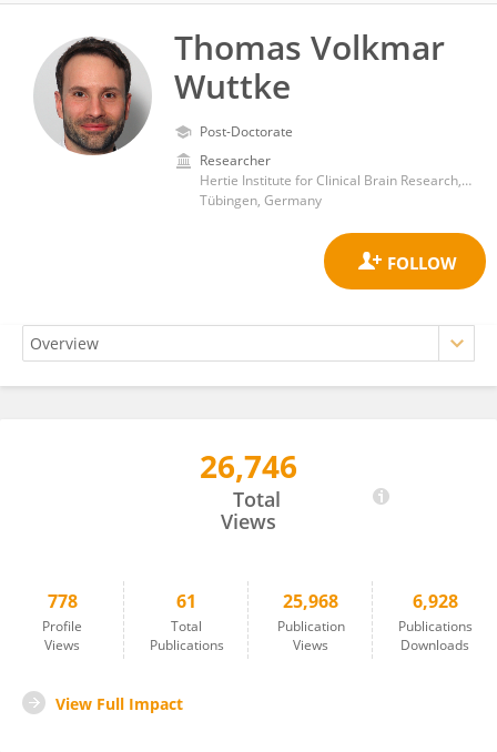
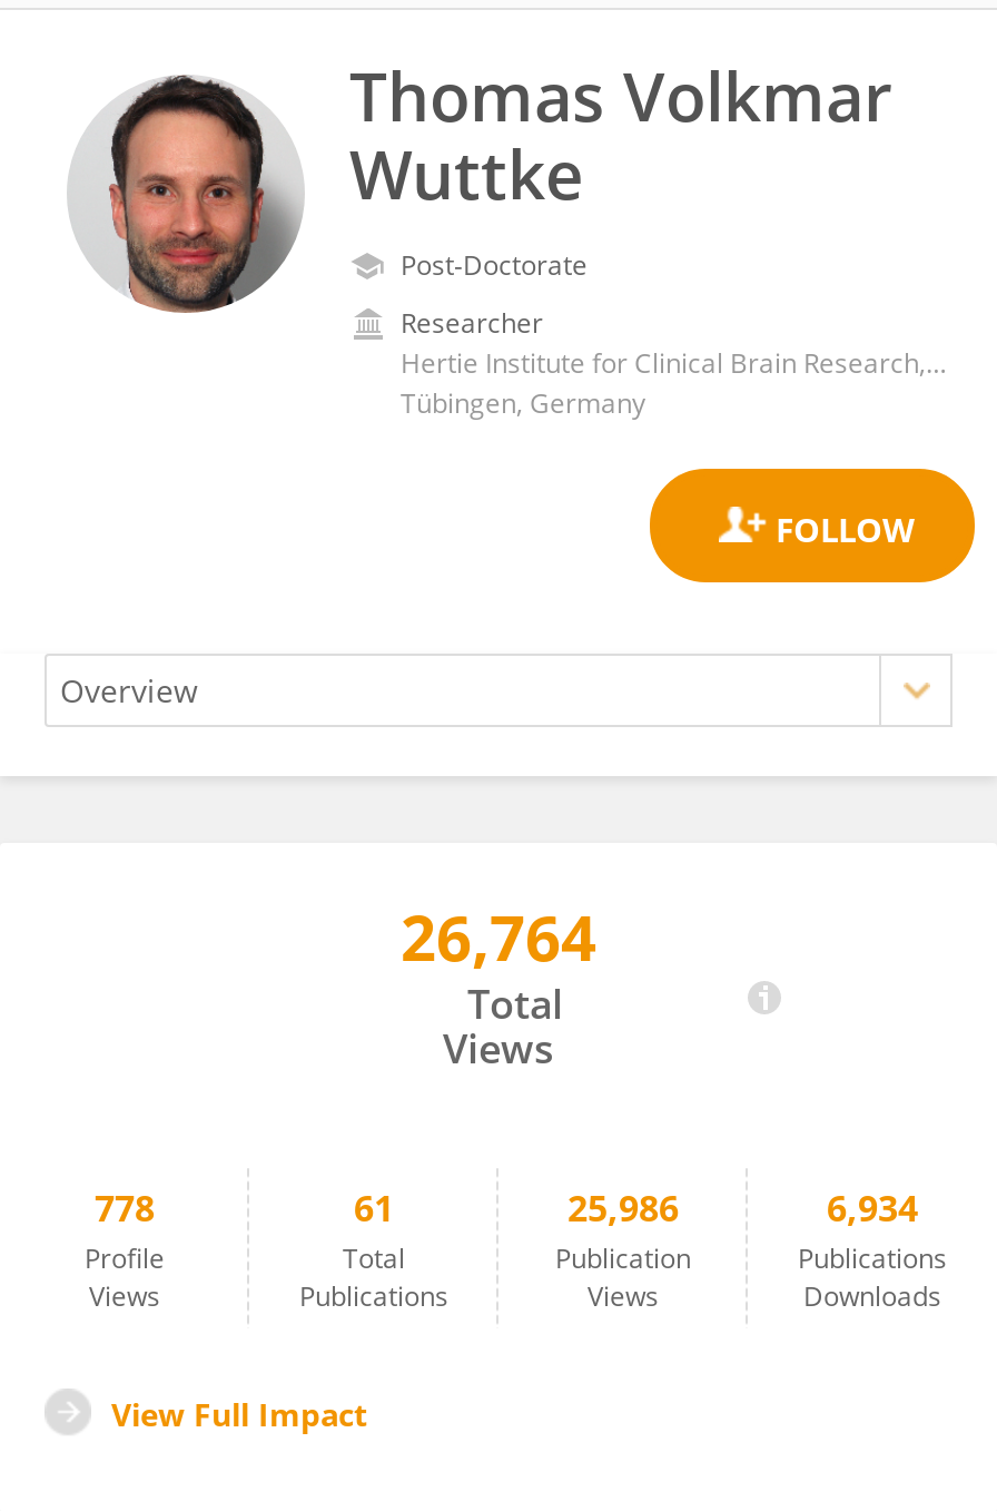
[200,445,297,487] 26,746 -> [401,894,596,979] 26,764
[283,589,338,613] 25,968 -> [567,1184,679,1233] 25,986
[412,589,458,613] 6,928 -> [827,1184,918,1233] 6,934

